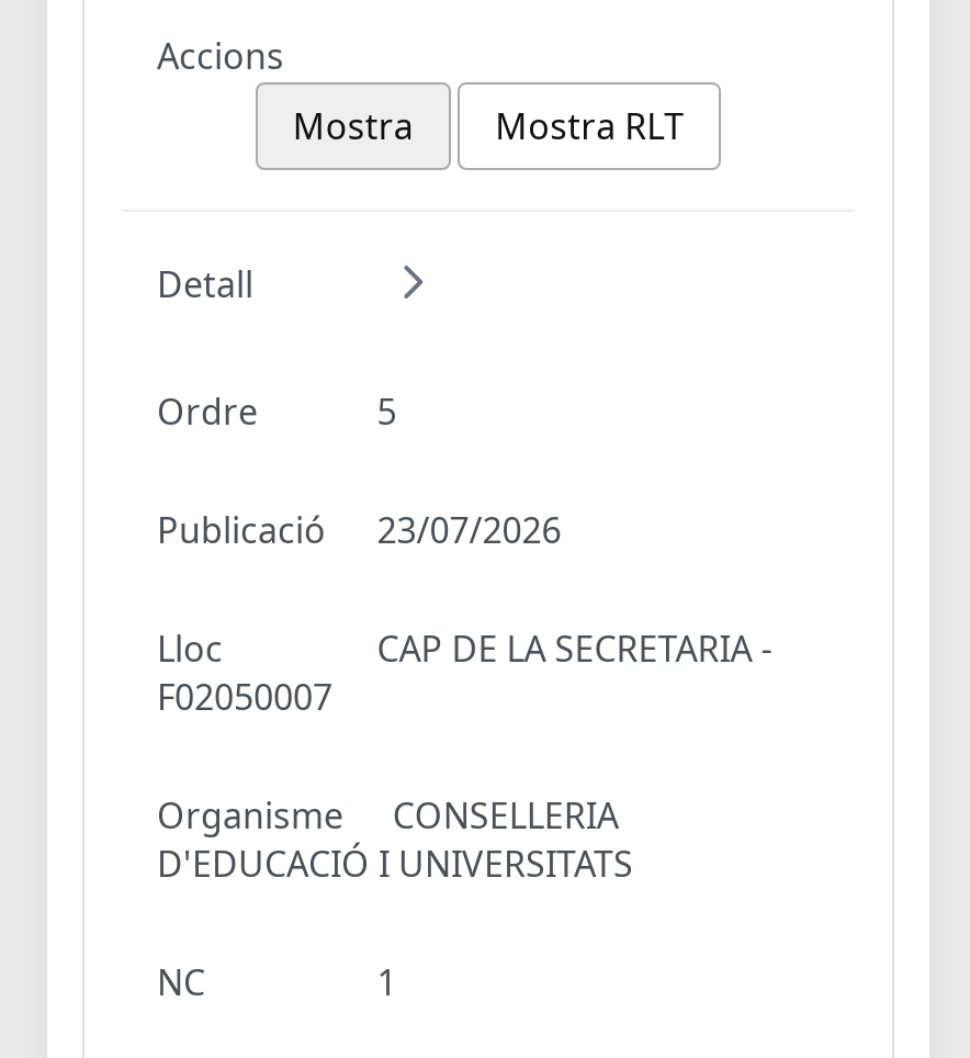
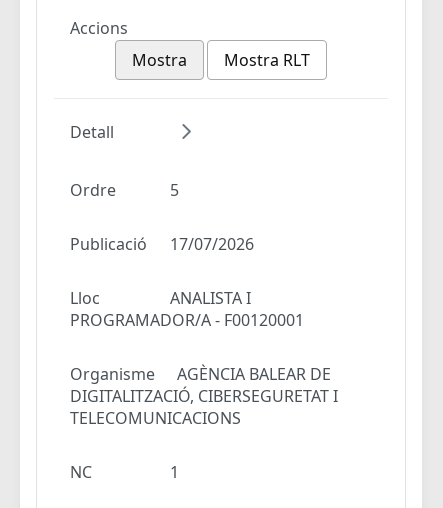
[157,505,561,553] Publicació 23/07/2026 -> [70,233,254,255] Publicació 17/07/2026
[157,624,772,720] CAP DE LA SECRETARIA - | F02050007 -> [70,287,304,331] ANALISTA I | PROGRAMADOR/A - F00120001
[157,790,633,887] CONSELLERIA | D'EDUCACIÓ I UNIVERSITATS -> [70,363,338,429] AGÈNCIA BALEAR DE | DIGITALITZACIÓ, CIBERSEGURETAT I | TELECOMUNICACIONS

